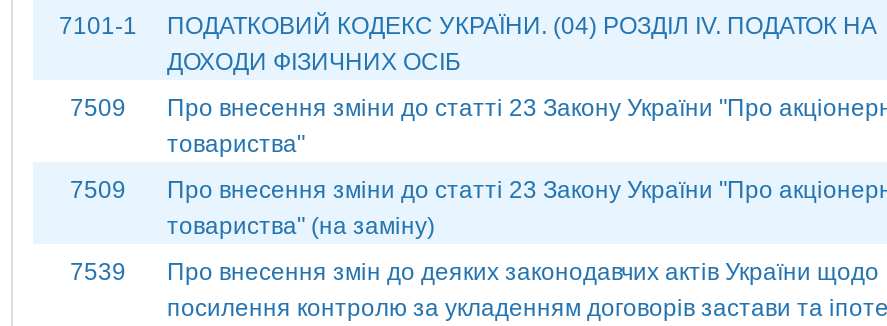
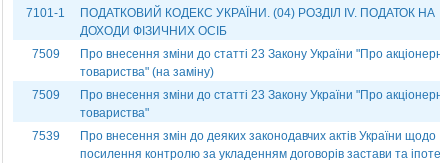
moved [167,130,305,158] -> [80,106,149,120]: товариства"
moved [167,212,435,240] -> [80,65,214,79]: товариства" (на заміну)

